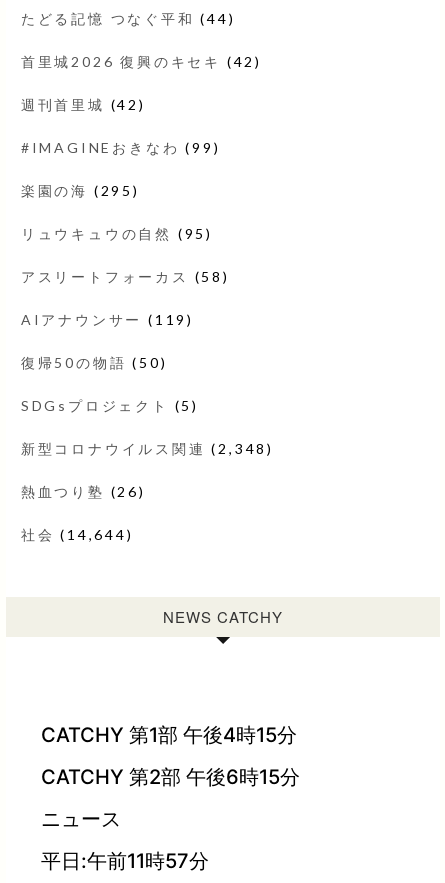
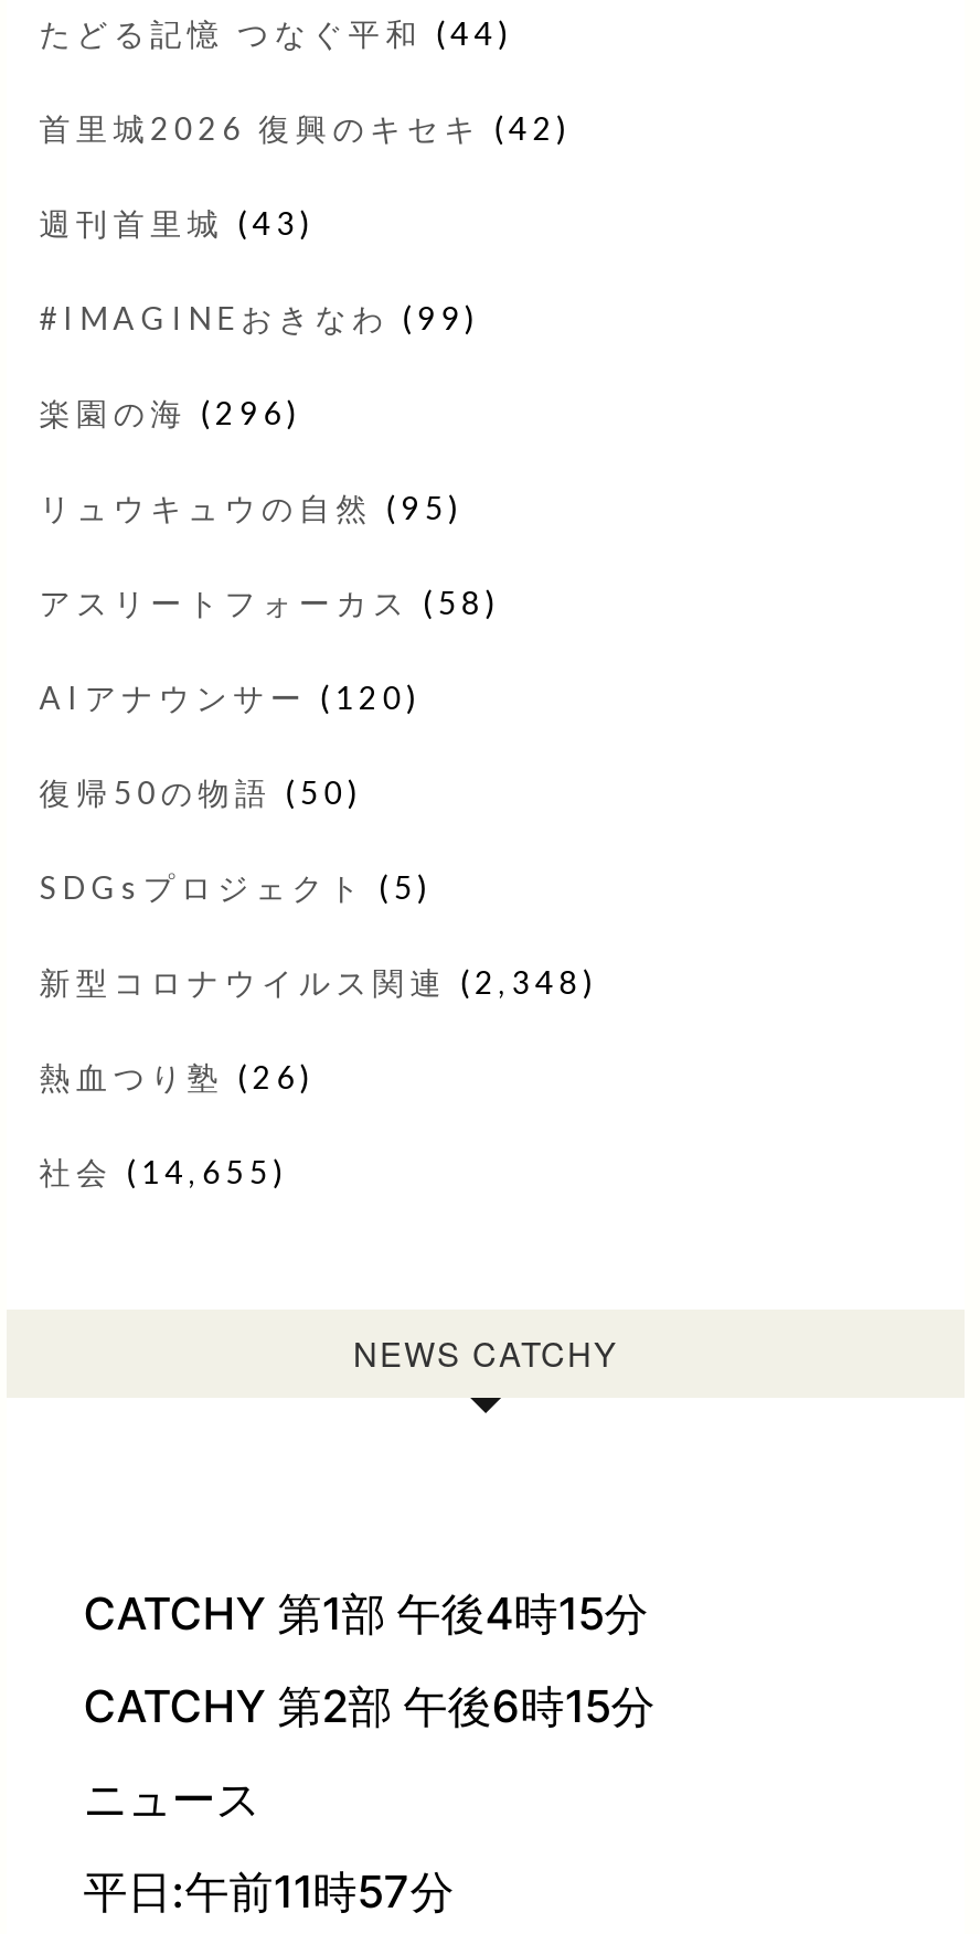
[21,96,146,113] 週刊首里城(42) -> [39,204,315,241] 週刊首里城(43)
[21,182,140,199] 楽園の海(295) -> [39,394,302,431] 楽園の海(296)
[21,311,194,328] AIアナウンサー(119) -> [39,678,421,716] AIアナウンサー(120)
[21,526,133,543] 社会(14,644) -> [39,1153,288,1190] 社会(14,655)

